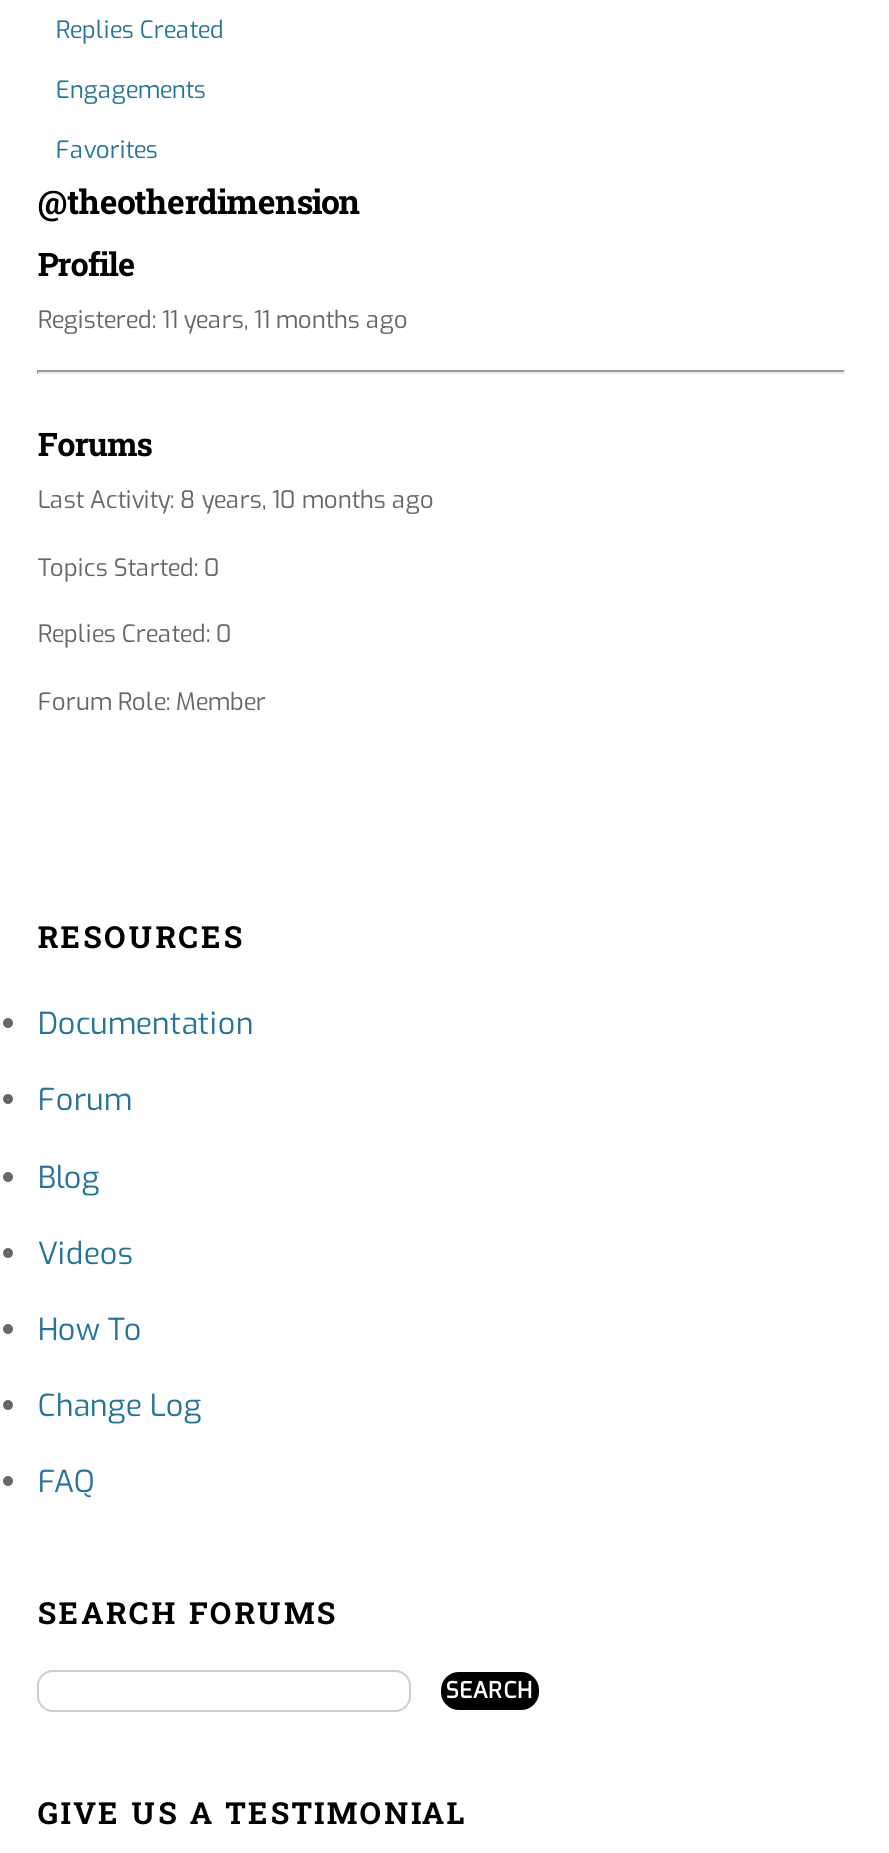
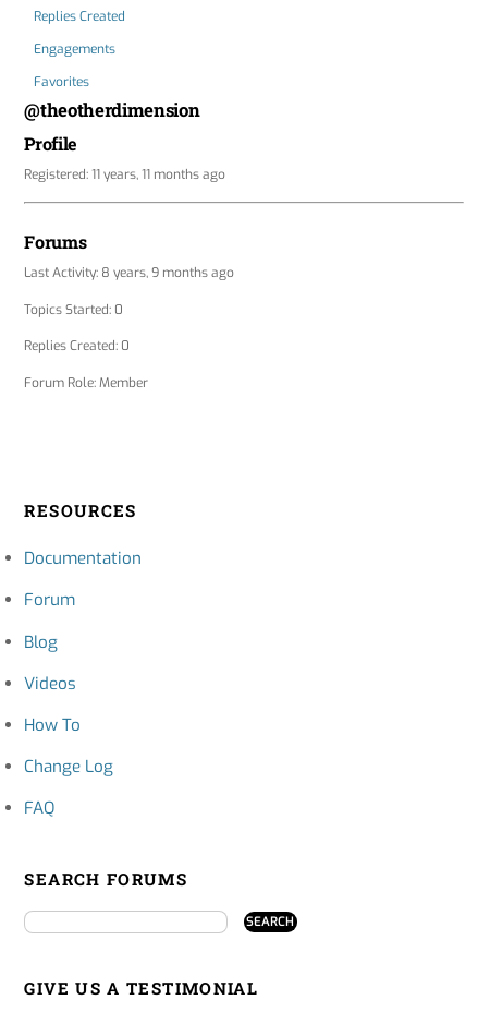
[38,484,434,516] Last Activity: 8 years, 10 months ago -> [24,264,235,281] Last Activity: 8 years, 9 months ago

